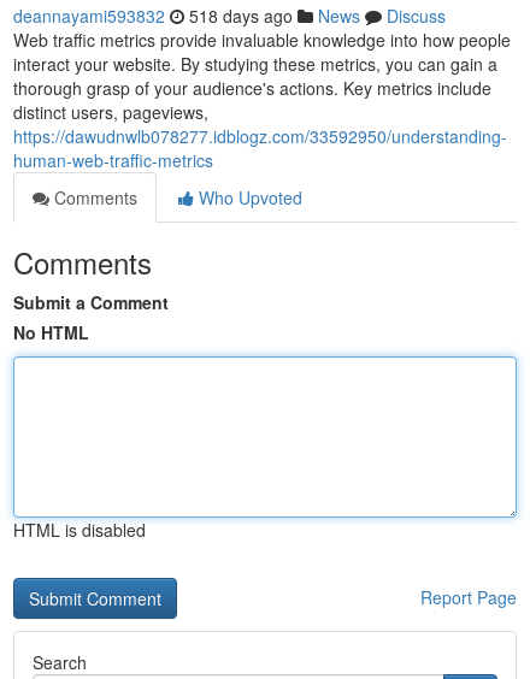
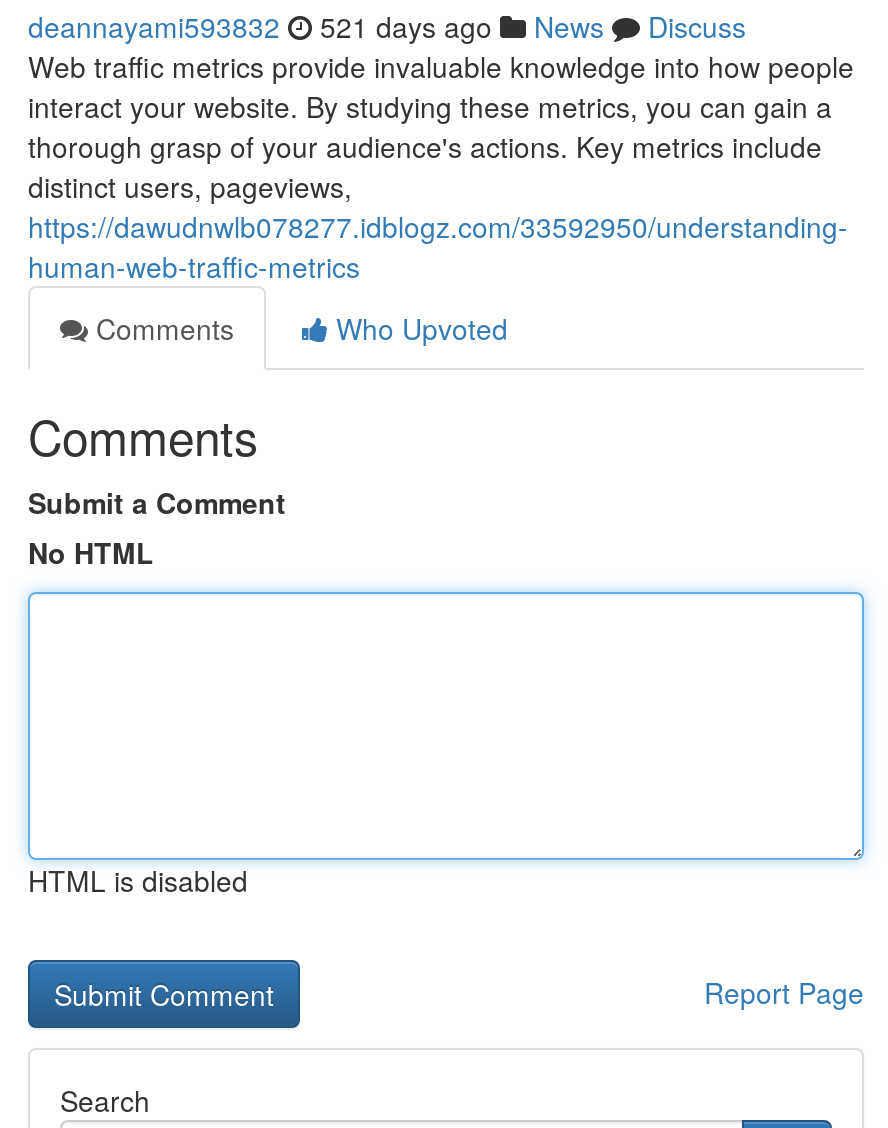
[13,4,446,28] deannayami593832 518 days ago News Discuss -> [28,6,746,46] deannayami593832 521 days ago News Discuss

